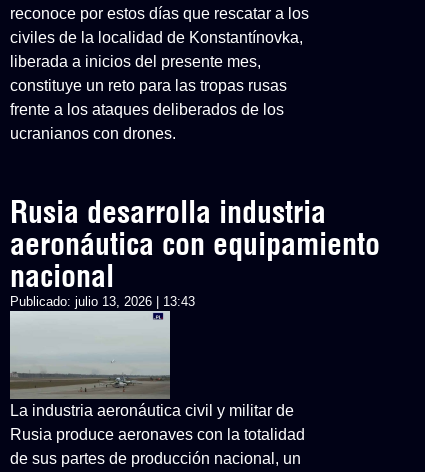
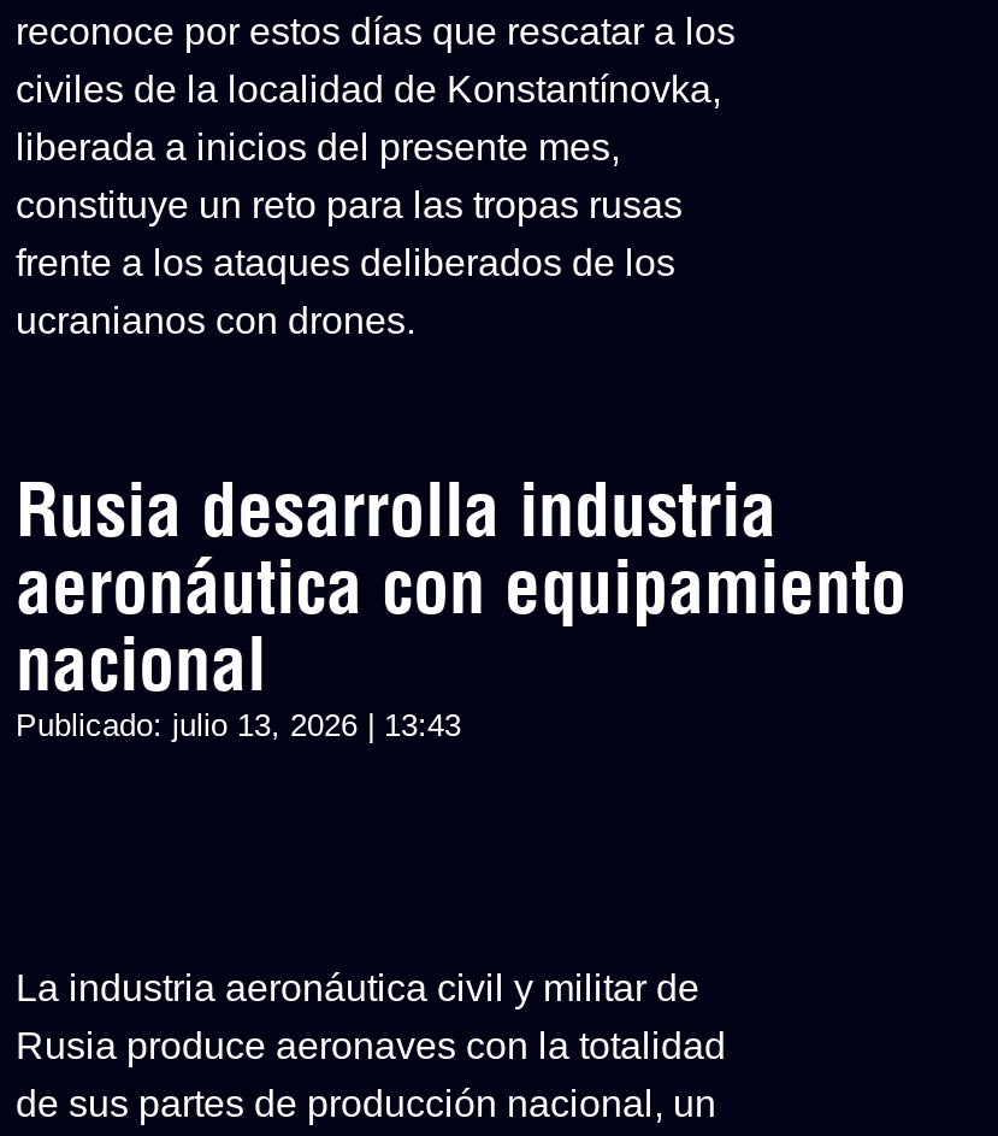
[9,312,171,400] [image] -> none

